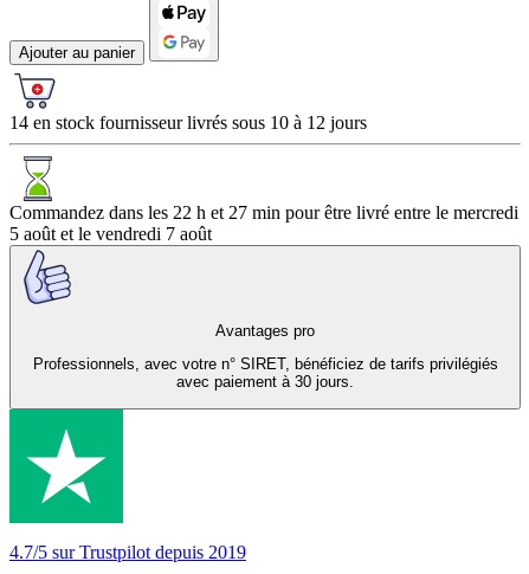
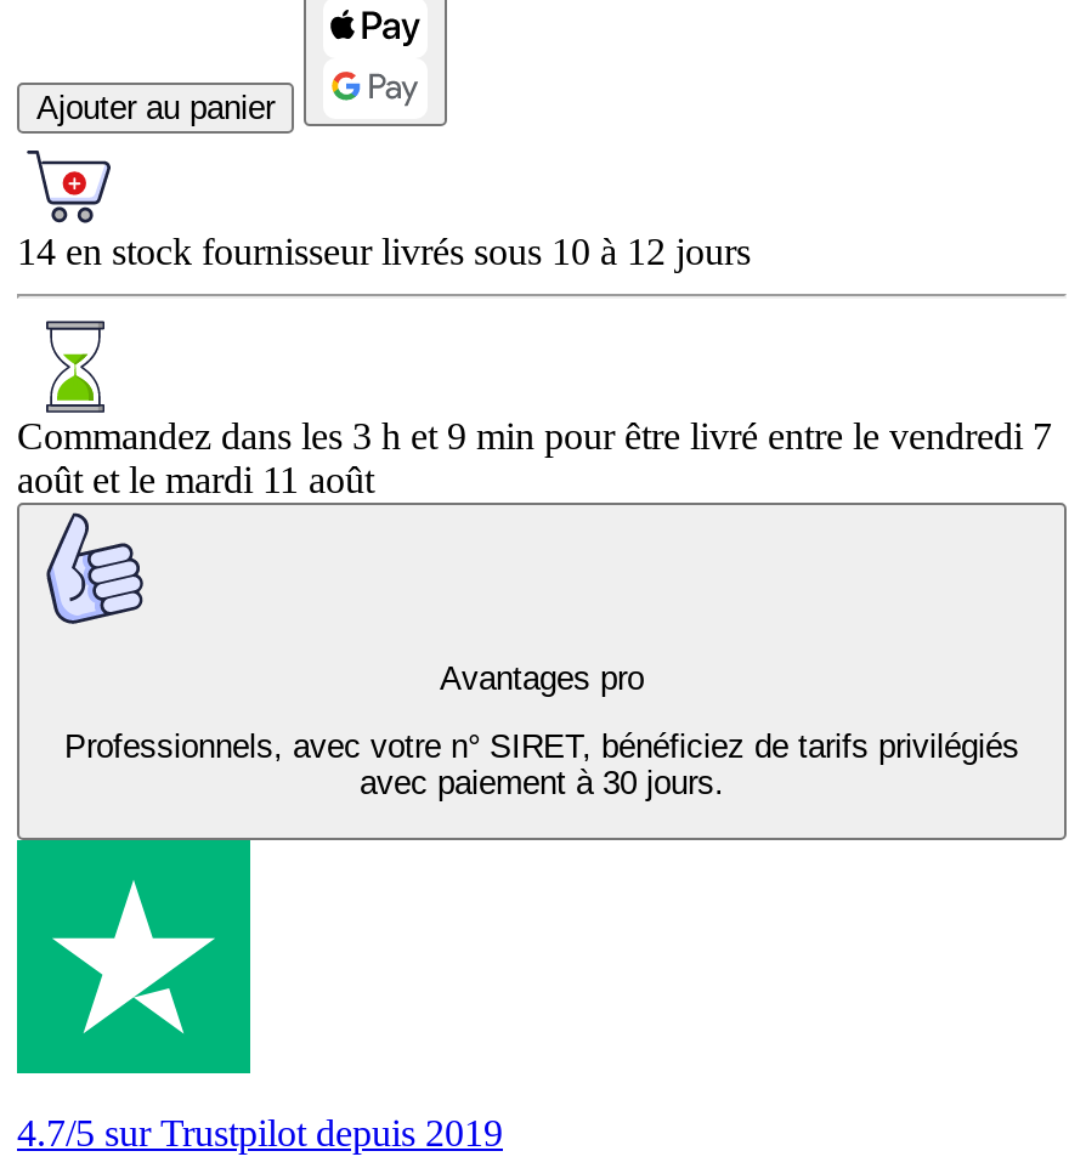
[9,203,518,244] Commandez dans les 22 h et 27 min pour être livré entre le mercredi | 5 août et le vendredi 7 août -> [17,416,1052,501] Commandez dans les 3 h et 9 min pour être livré entre le vendredi 7 | août et le mardi 11 août

